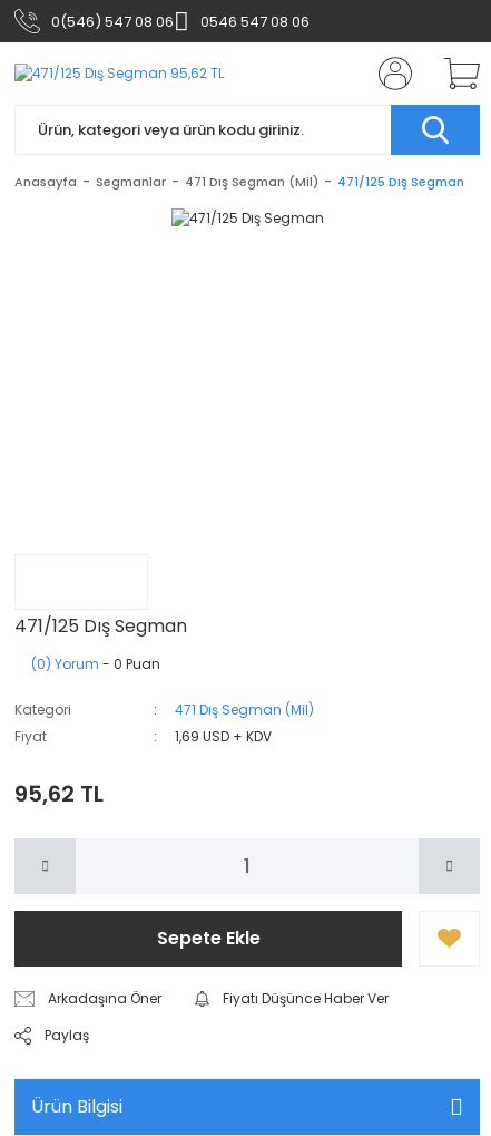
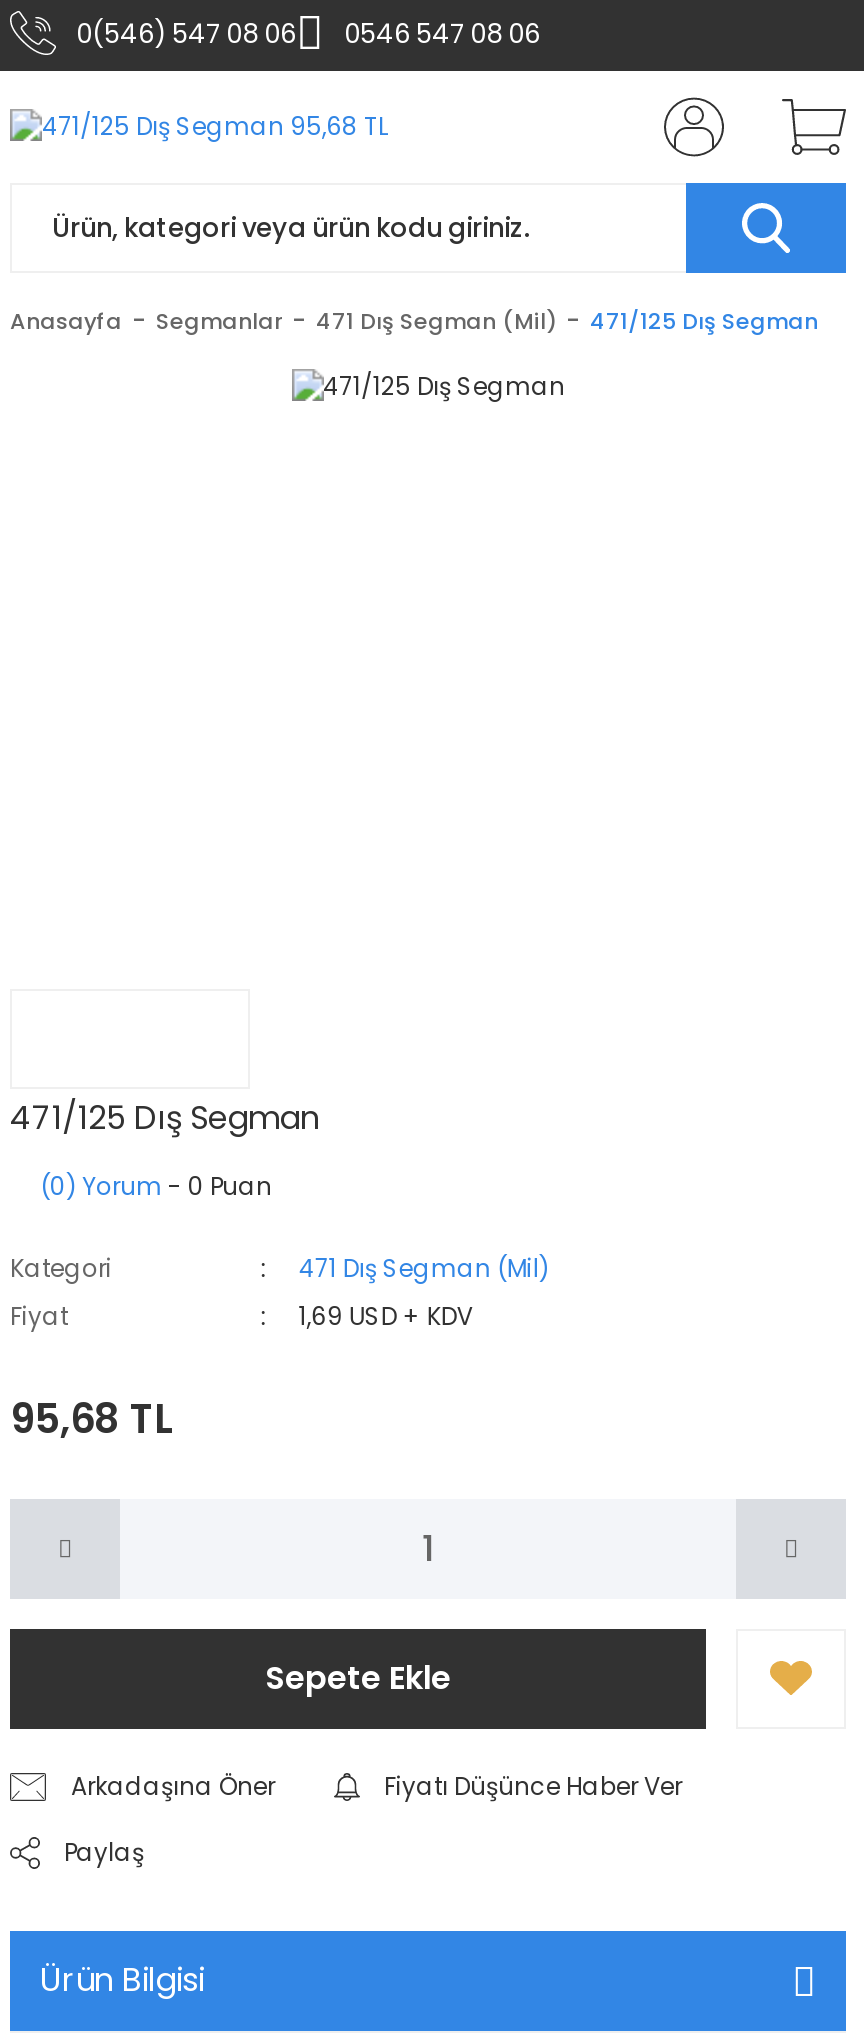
[14,778,104,809] 95,62 TL -> [10,1390,172,1446] 95,68 TL

